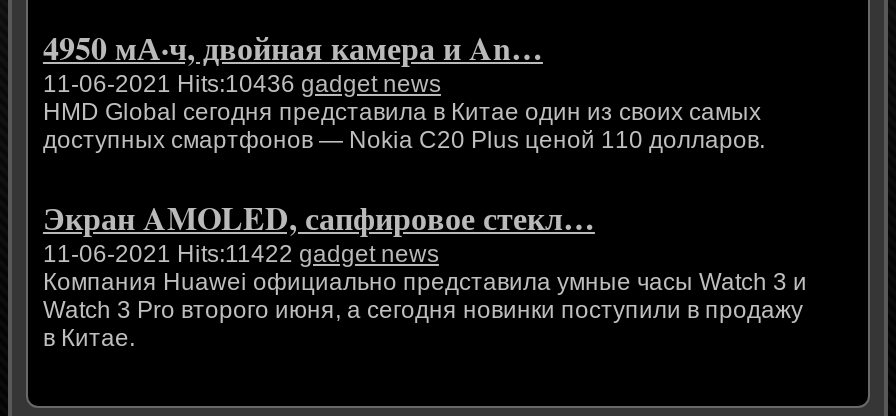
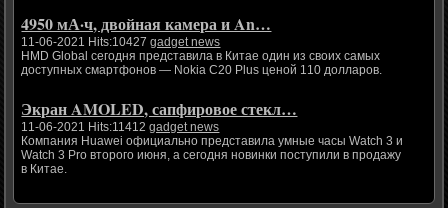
[43,71,441,99] 11-06-2021 Hits:10436 gadget news -> [21,35,220,49] 11-06-2021 Hits:10427 gadget news
[43,241,439,269] 11-06-2021 Hits:11422 gadget news -> [21,120,219,134] 11-06-2021 Hits:11412 gadget news

